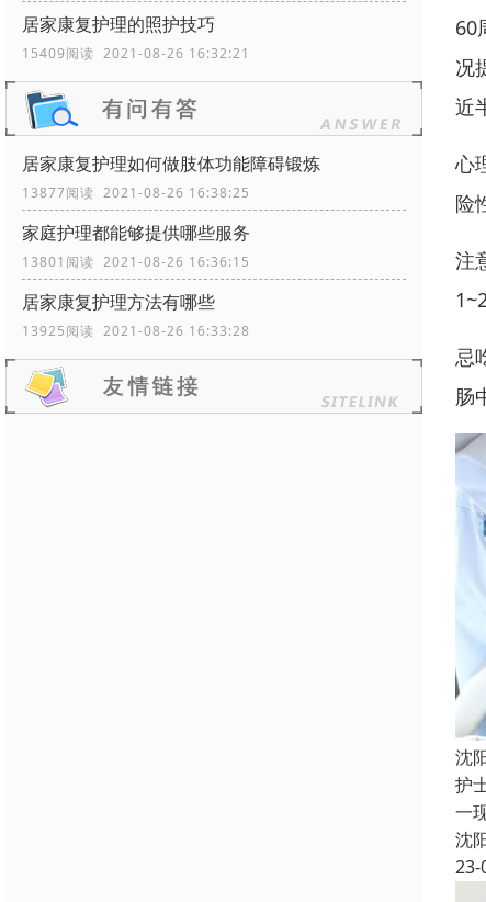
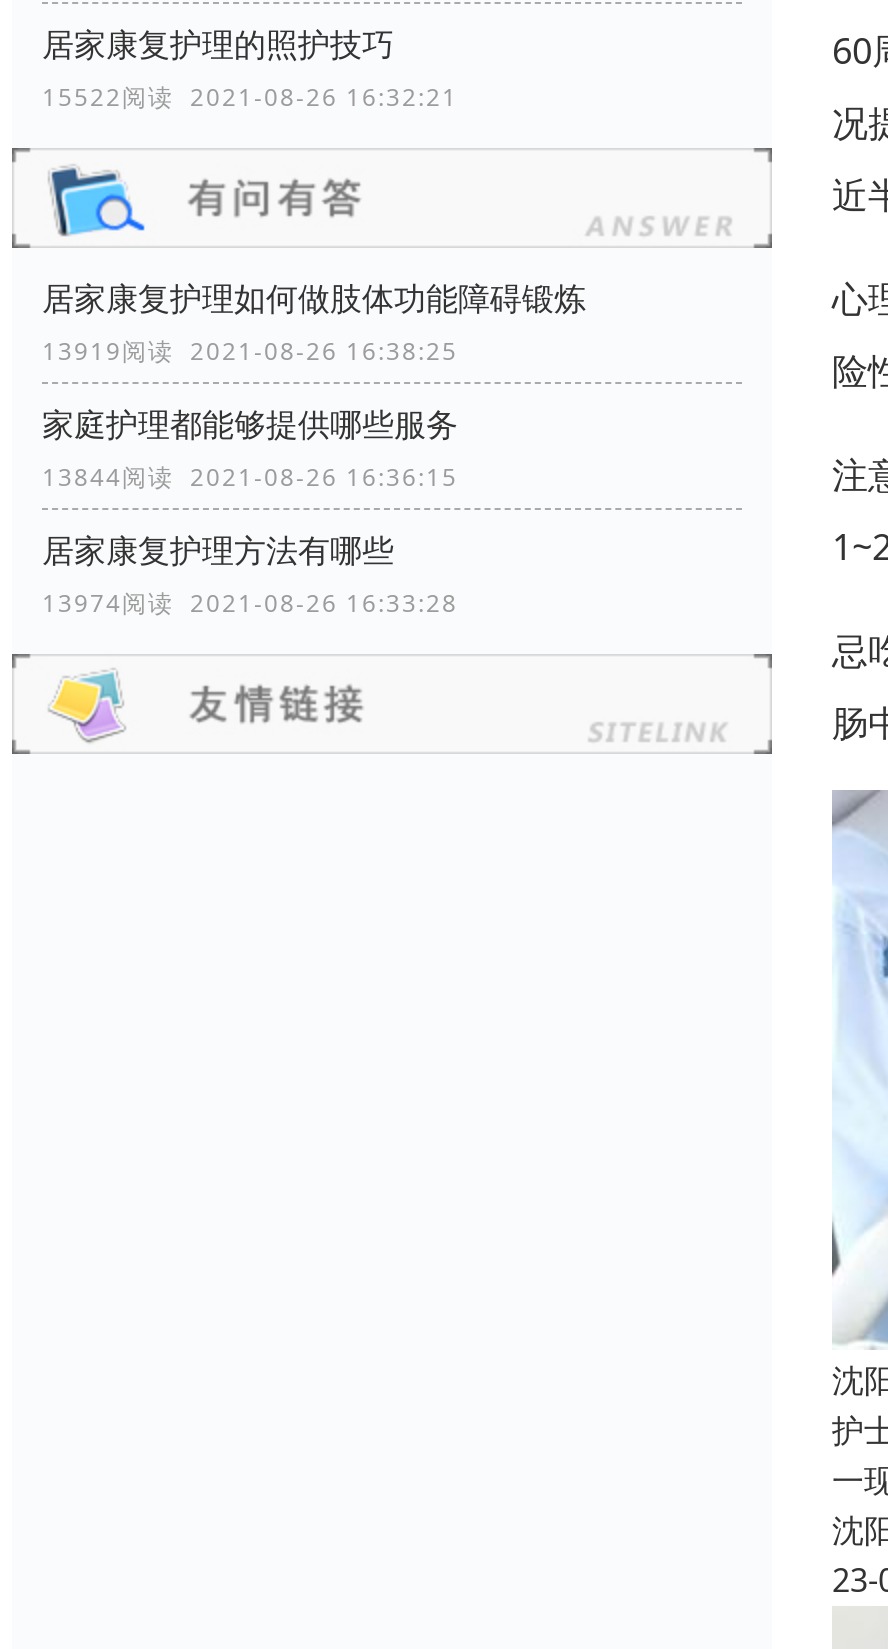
[22,44,250,63] 15409阅读 2021-08-26 16:32:21 -> [42,80,458,114] 15522阅读 2021-08-26 16:32:21
[22,183,250,202] 13877阅读 2021-08-26 16:38:25 -> [42,334,458,368] 13919阅读 2021-08-26 16:38:25
[22,253,250,271] 13801阅读 2021-08-26 16:36:15 -> [42,460,458,494] 13844阅读 2021-08-26 16:36:15
[22,322,250,340] 13925阅读 2021-08-26 16:33:28 -> [42,586,458,620] 13974阅读 2021-08-26 16:33:28

